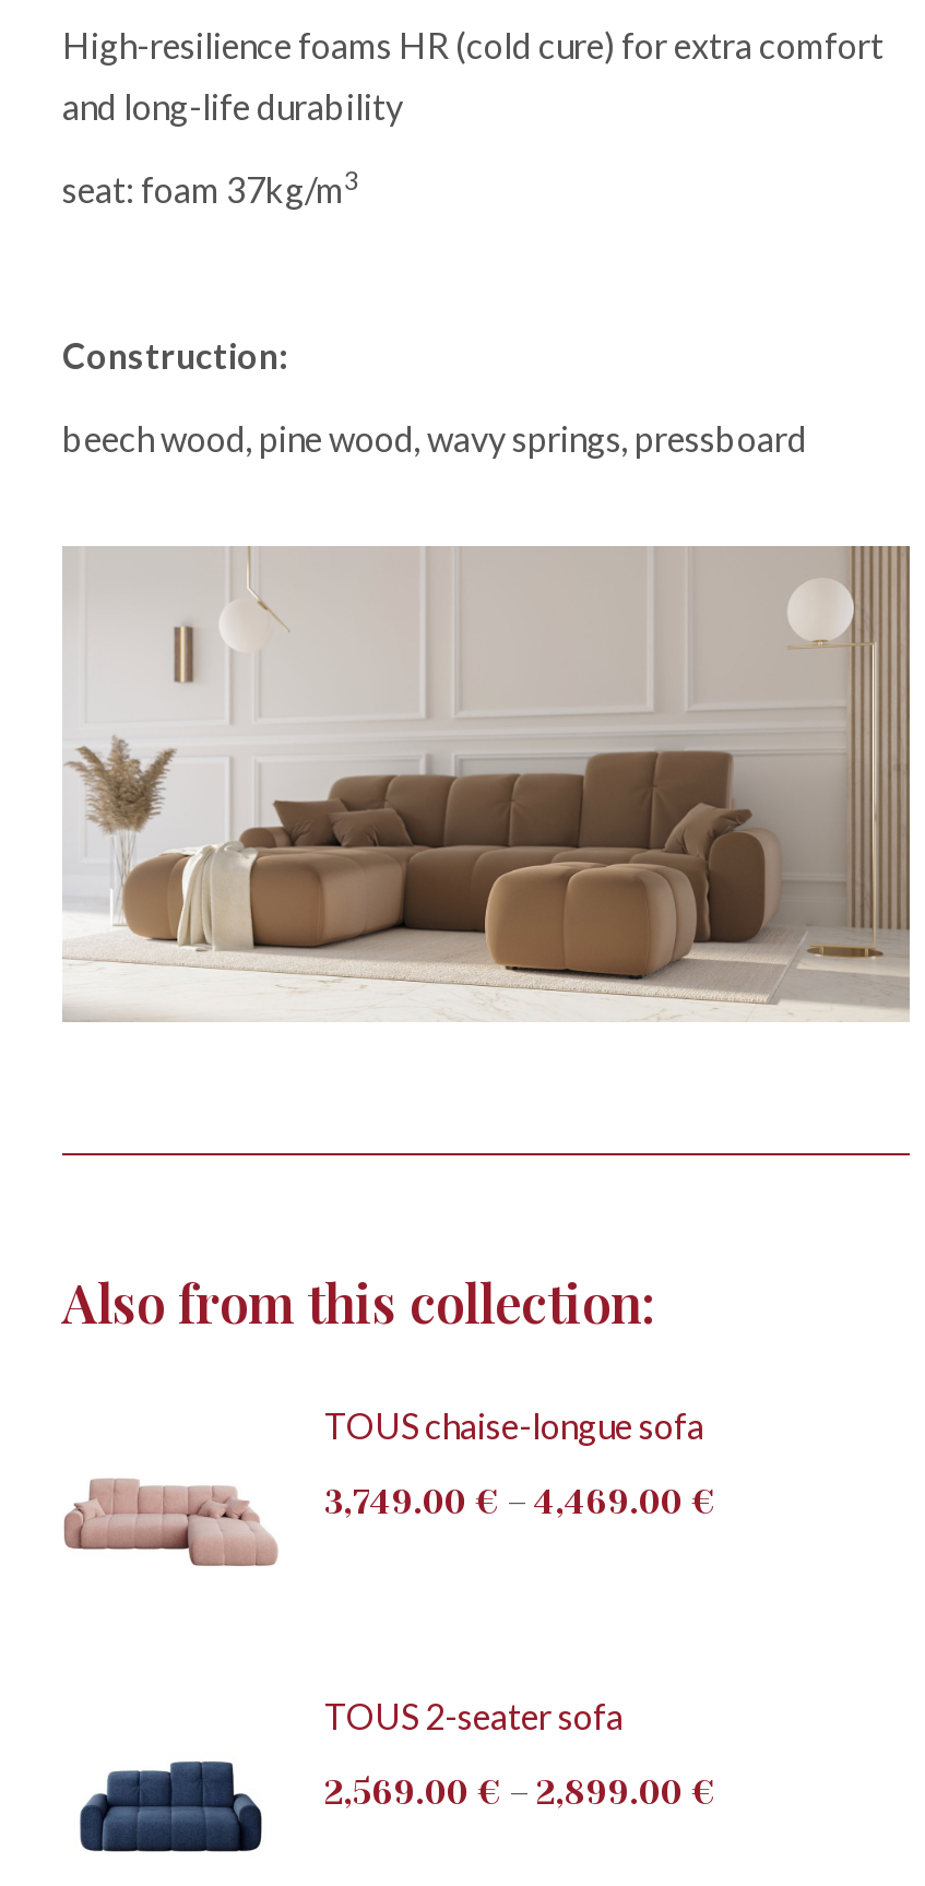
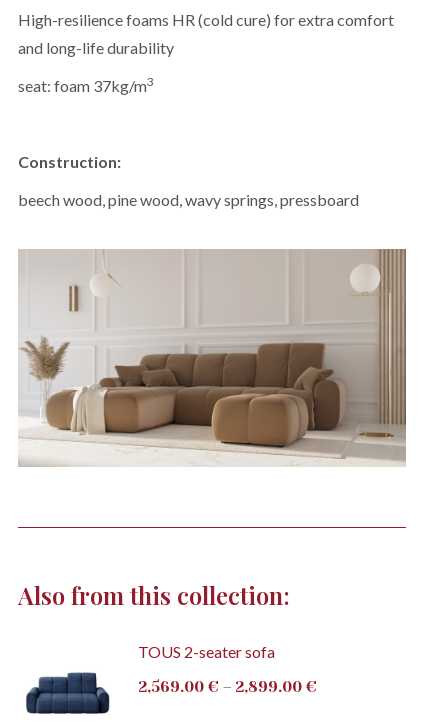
[62,1405,715,1568] [image] | TOUS chaise-longue sofa | 3,749.00 €– 4,469.00 € -> none

